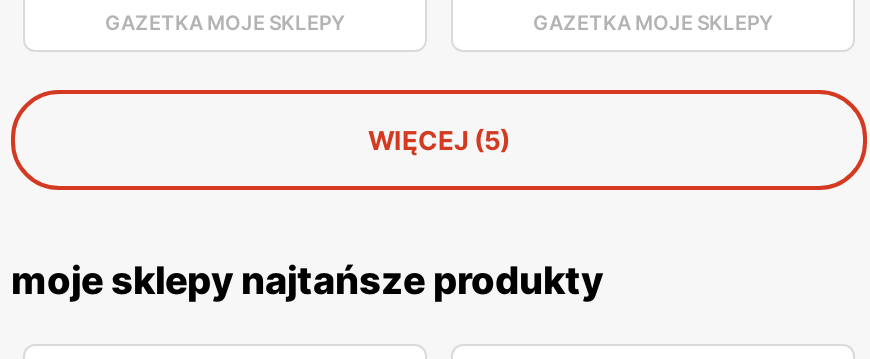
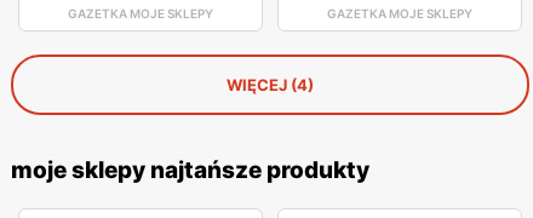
[368,125,510,157] WIĘCEJ (5) -> [227,75,314,95] WIĘCEJ (4)

